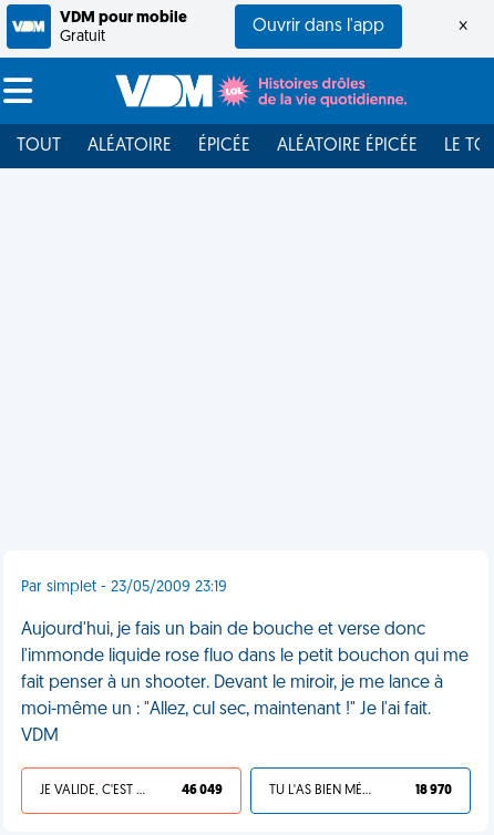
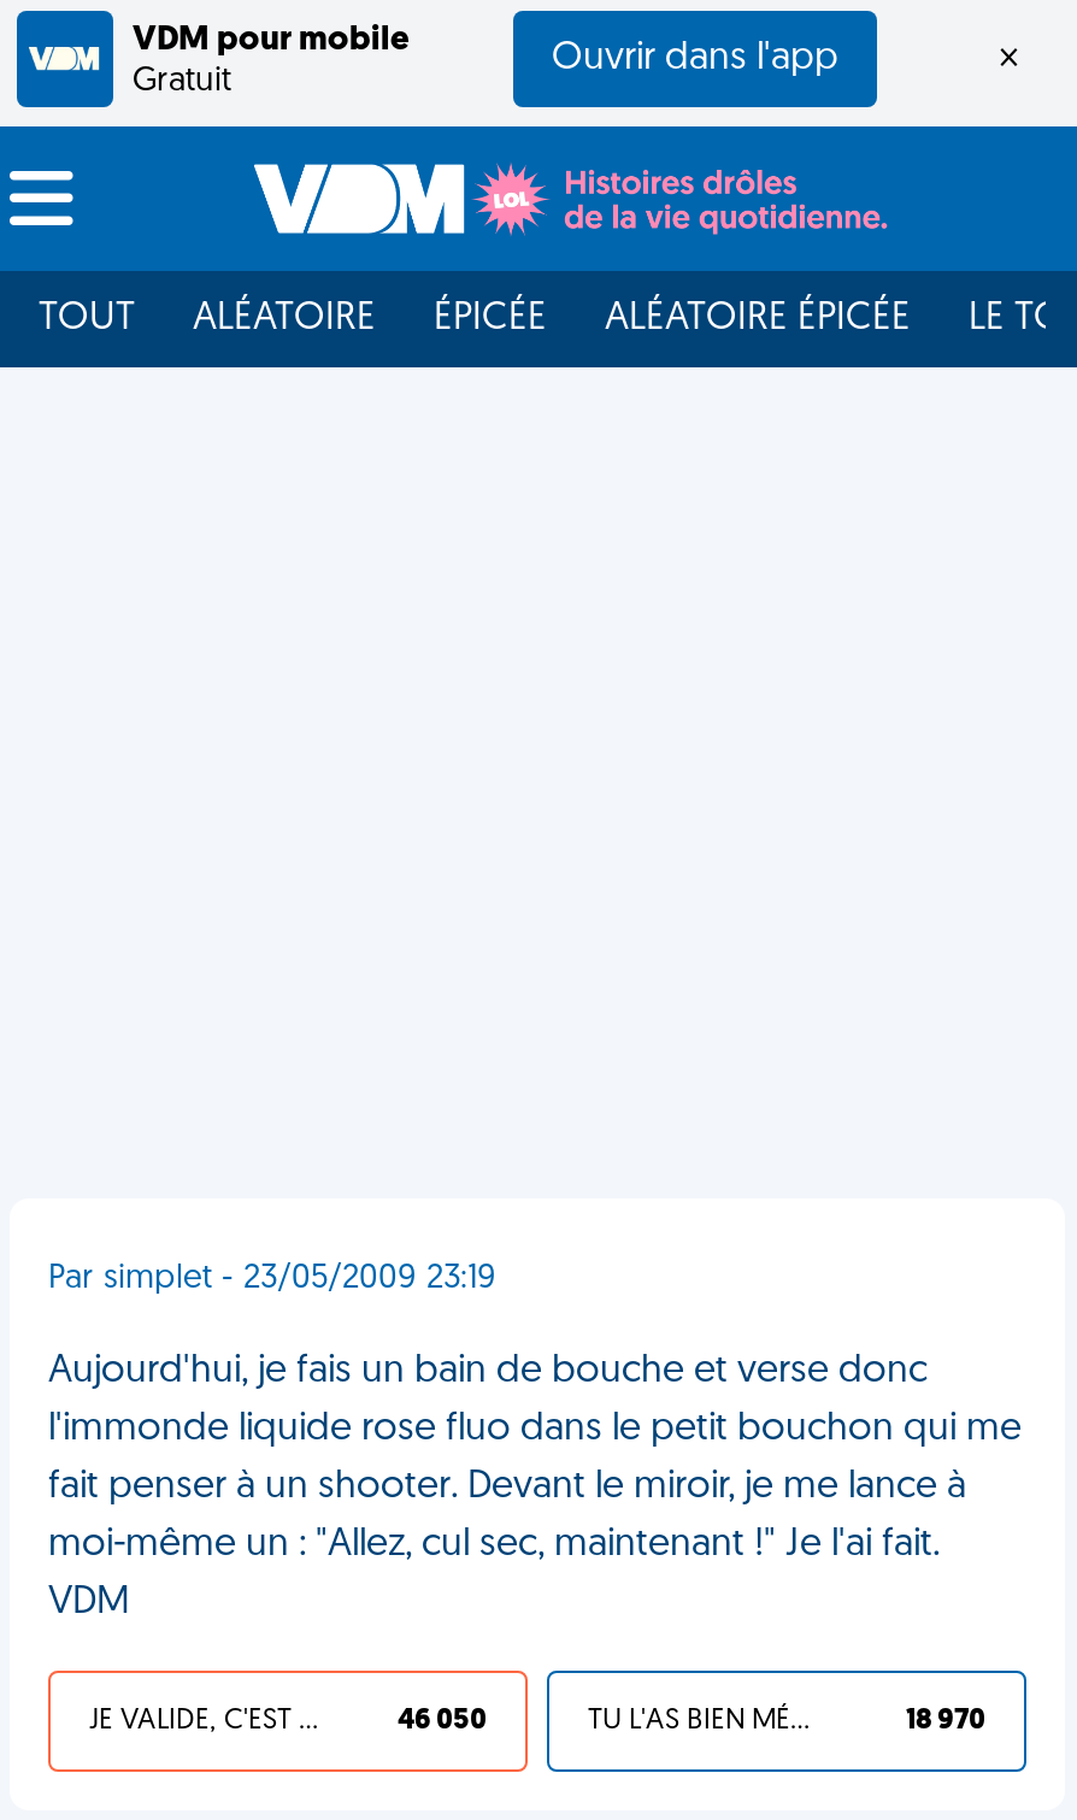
[182,784,223,797] 46 049 -> [398,1707,487,1736] 46 050

